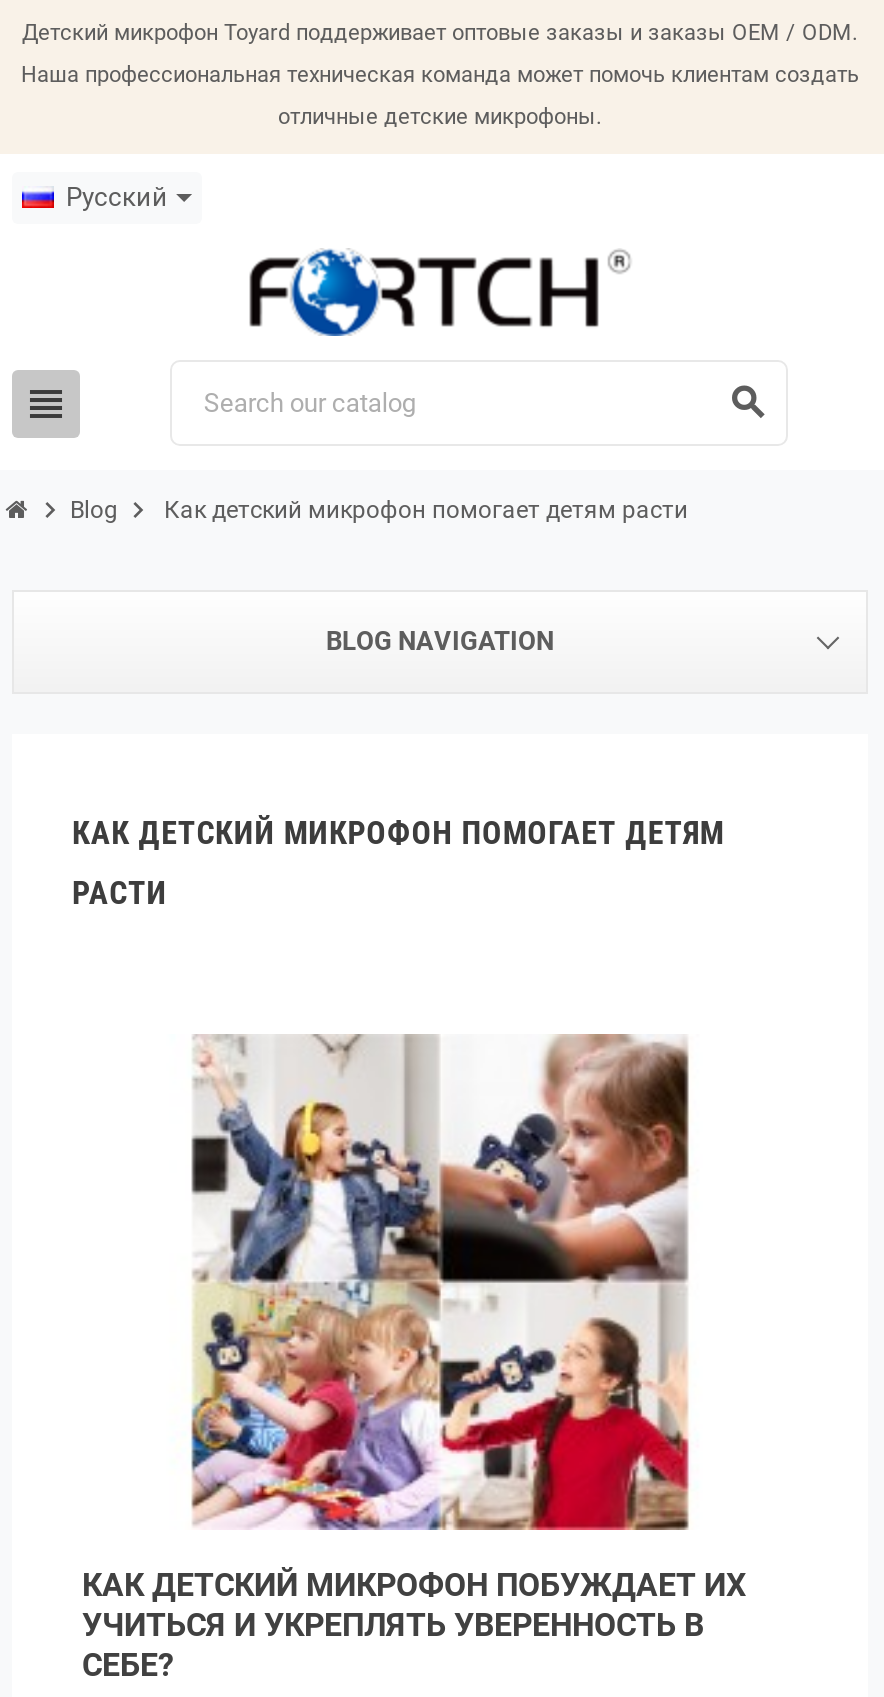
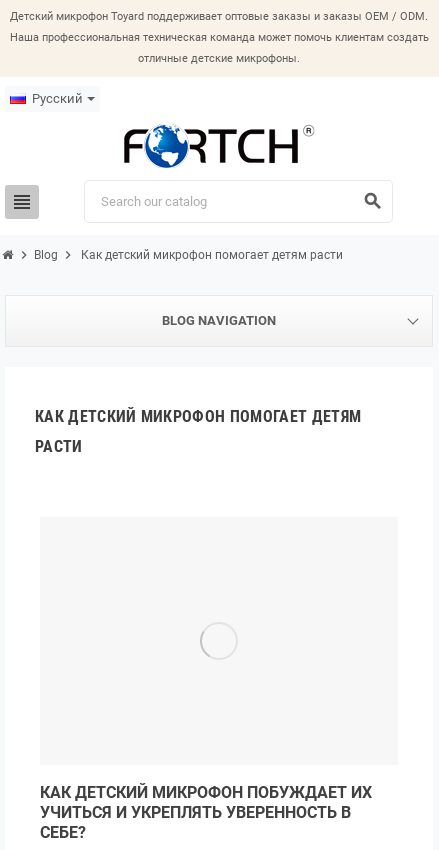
[190,1032,690,1532] [image] -> none

